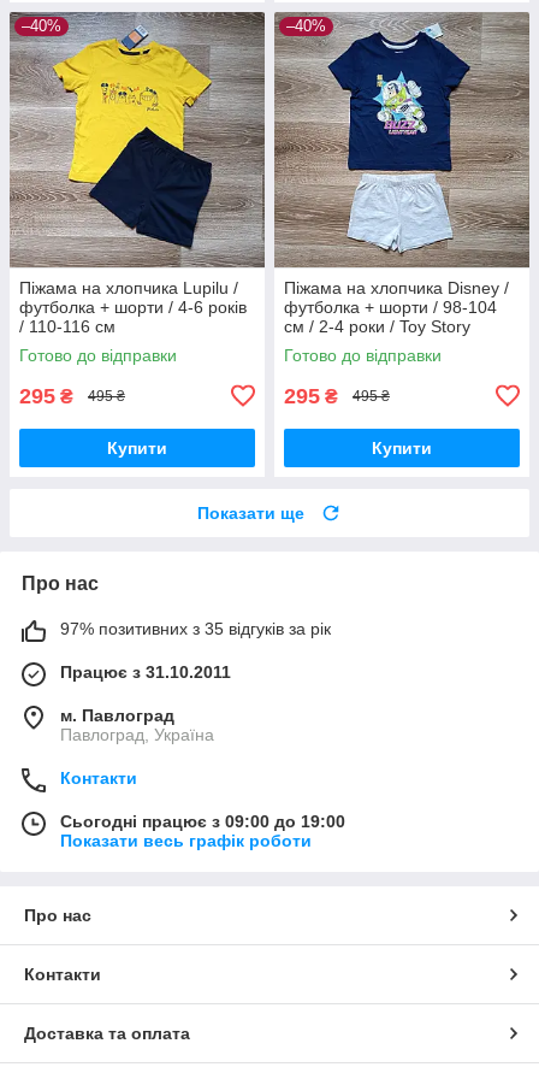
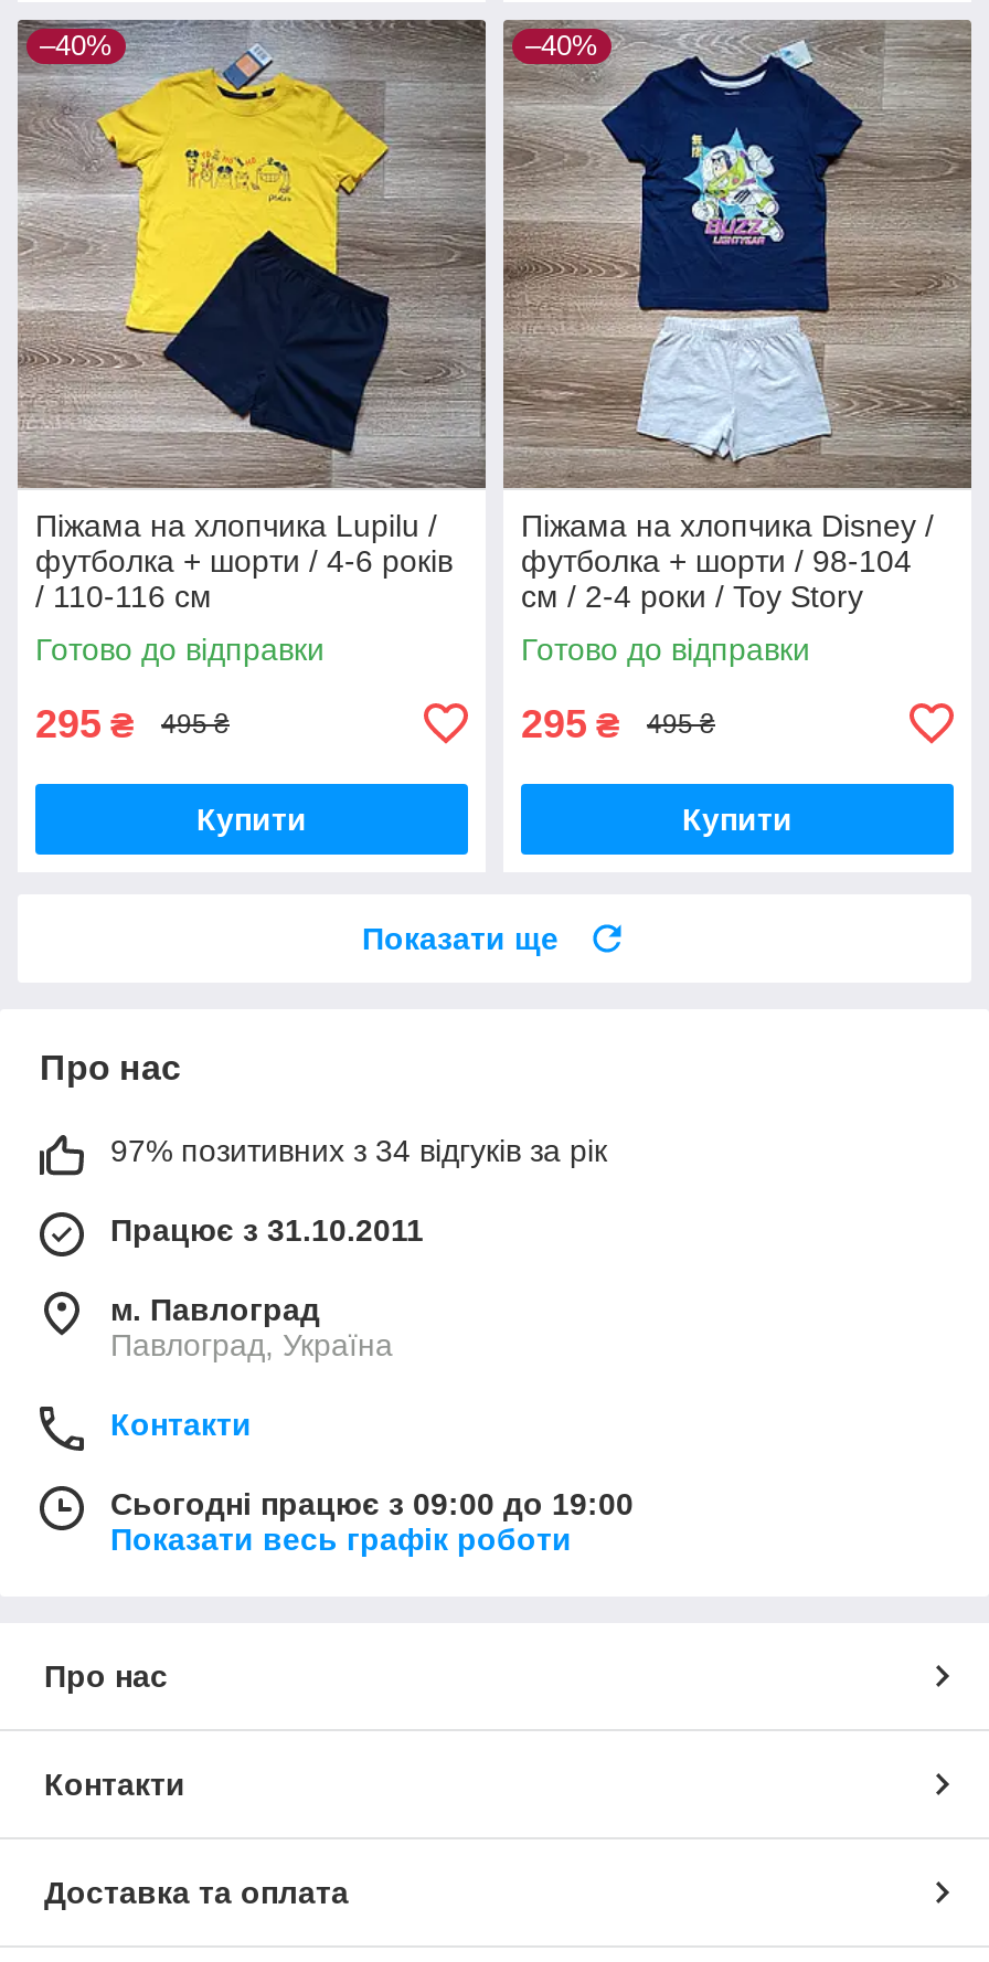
[60,619,331,638] 97% позитивних з 35 відгуків за рік -> [110,1132,607,1168] 97% позитивних з 34 відгуків за рік

